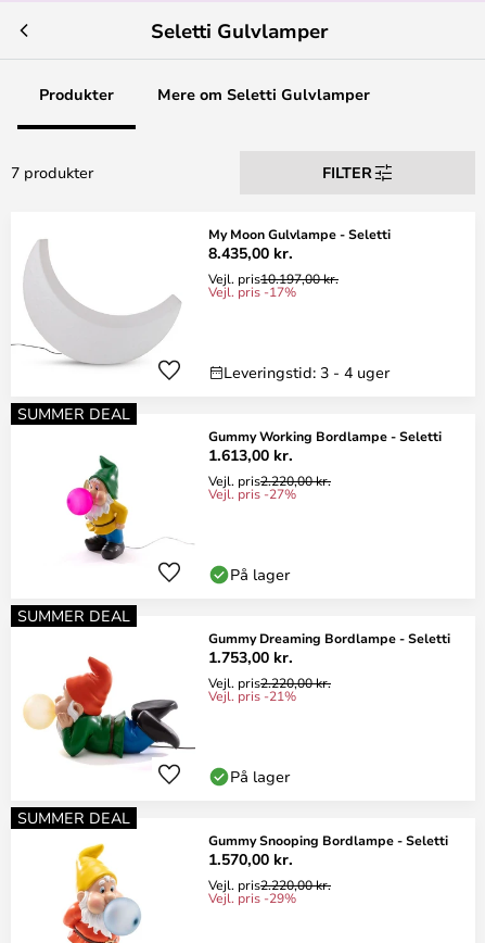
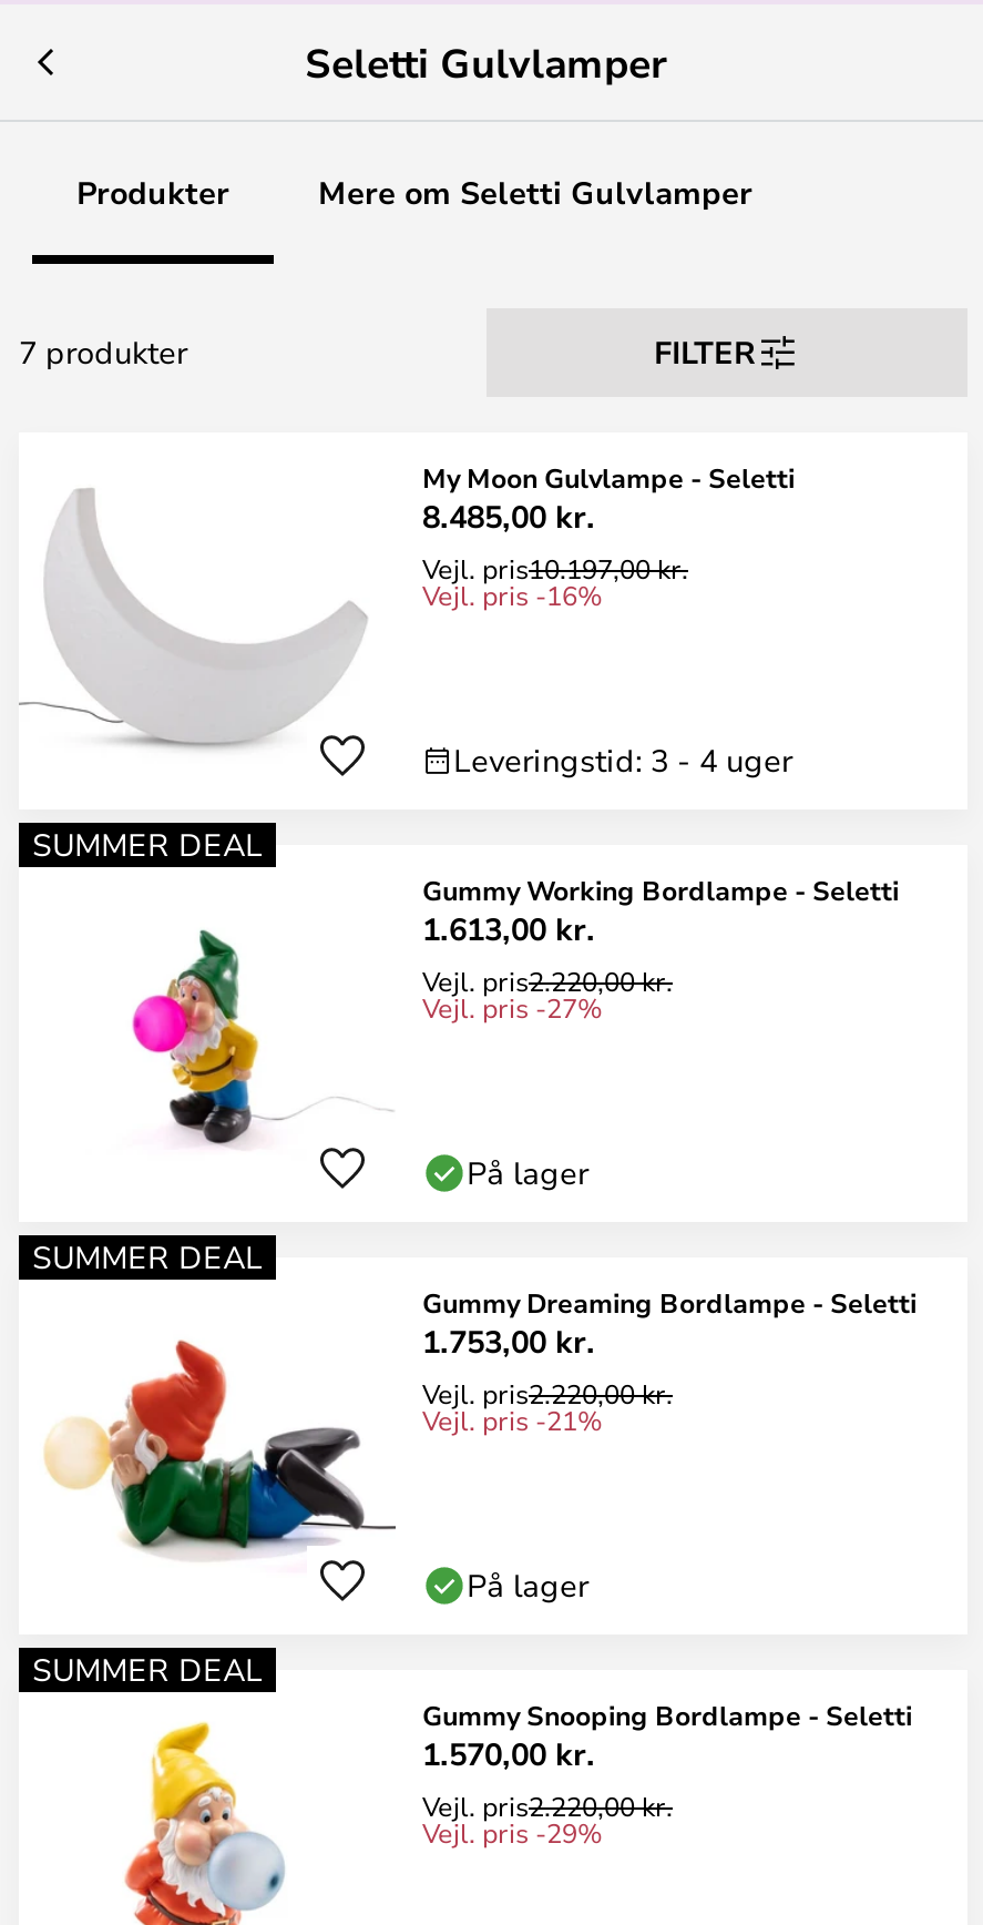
[208,242,293,263] 8.435,00 kr. -> [422,495,595,537] 8.485,00 kr.
[208,282,296,300] Vejl. pris -17% -> [422,577,602,612] Vejl. pris -16%

